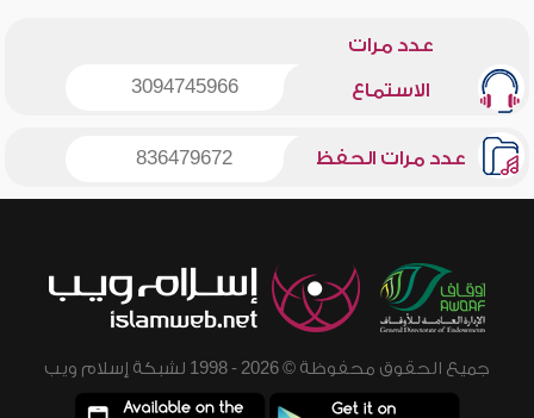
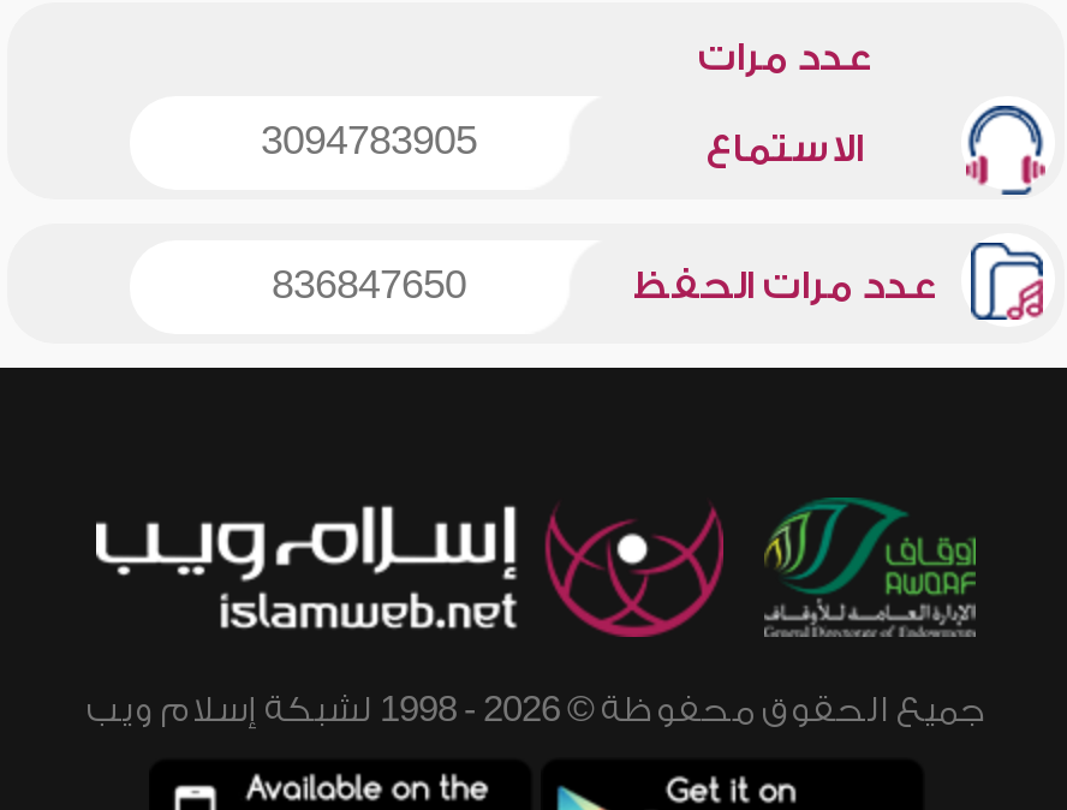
[131,77,238,98] 3094745966 -> [261,121,477,165] 3094783905
[136,148,232,169] 836479672 -> [272,264,466,308] 836847650

